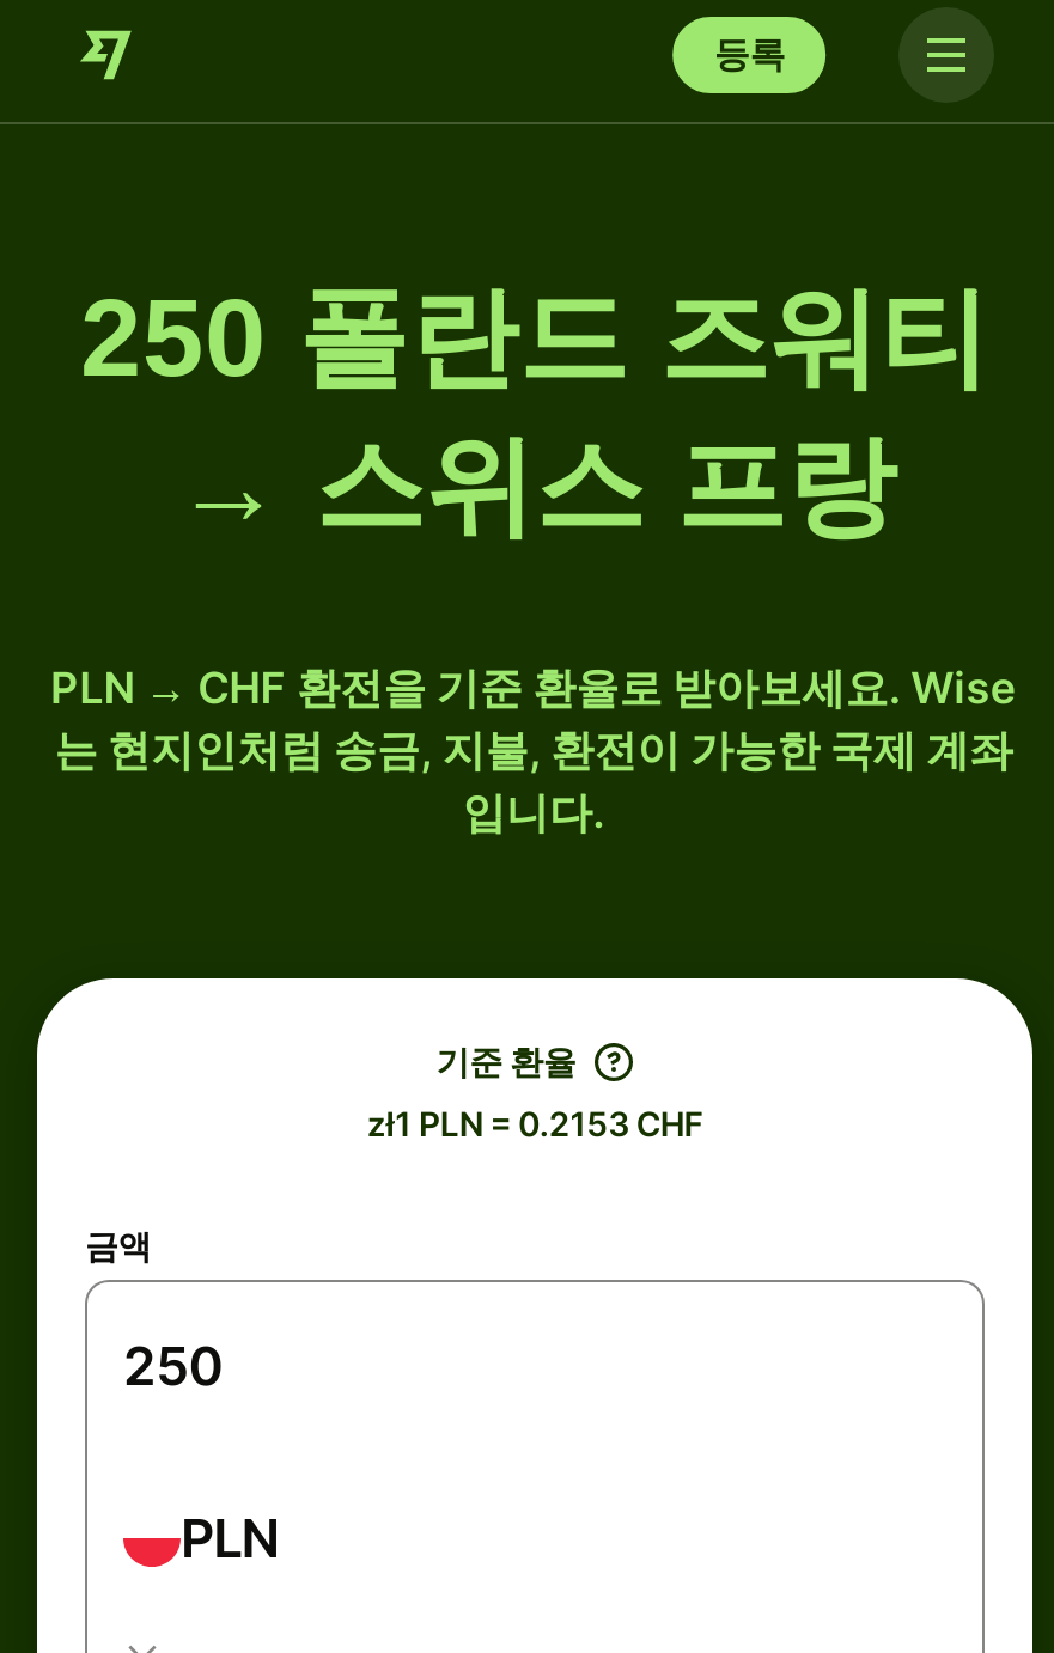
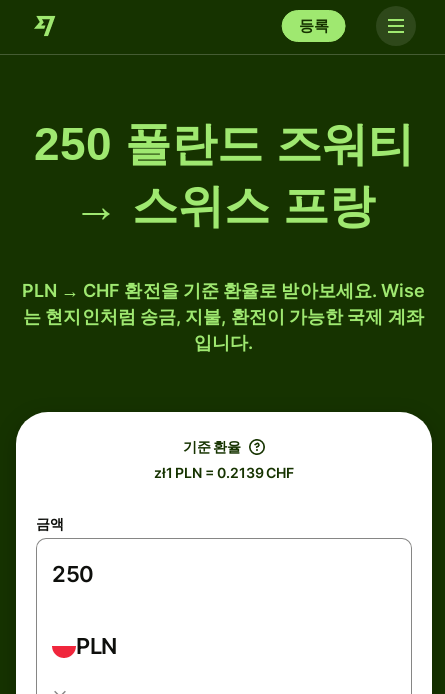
[367,1103,703,1143] zł1 PLN = 0.2153 CHF -> [154,464,294,481] zł1 PLN = 0.2139 CHF

